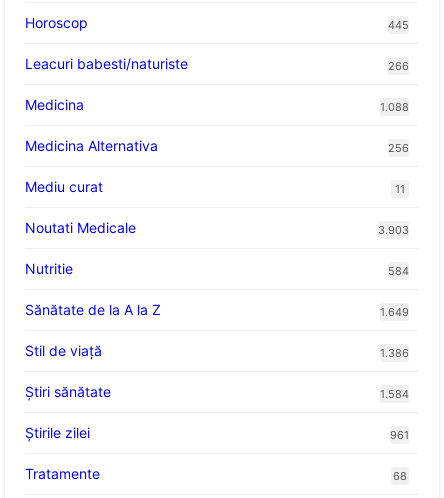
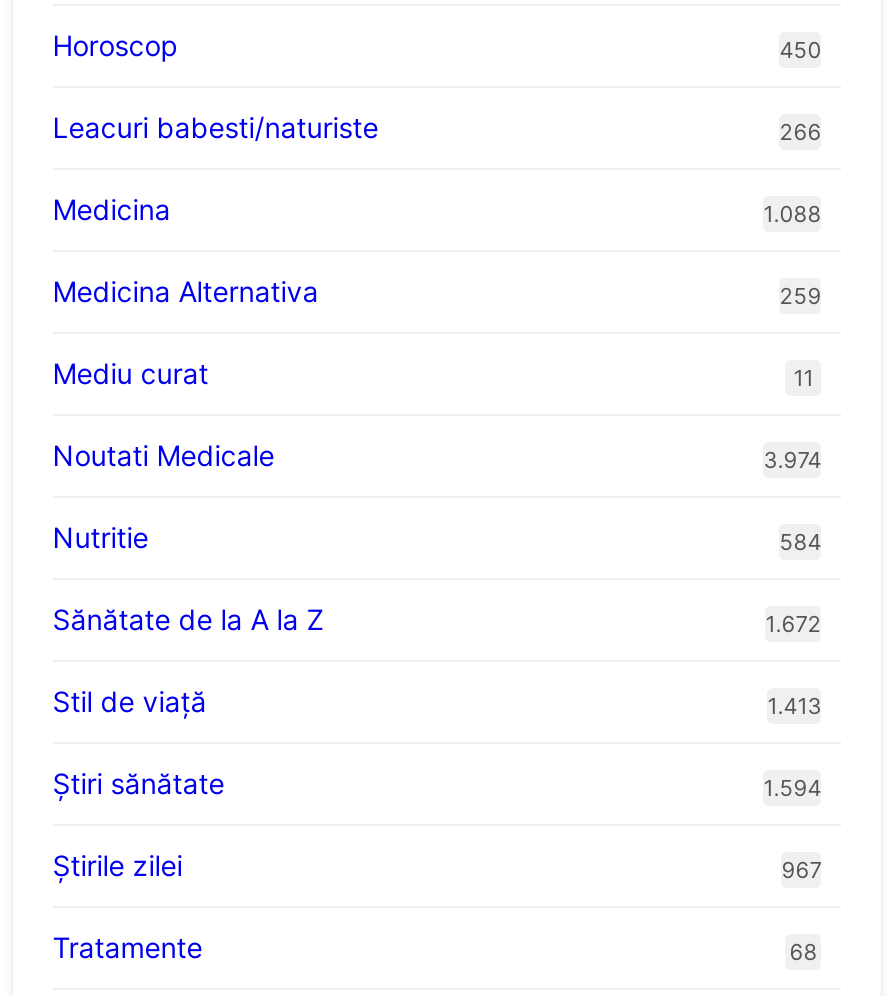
[388,18,409,32] 445 -> [780,37,822,65] 450
[388,141,409,155] 256 -> [780,283,822,311] 259
[378,223,409,237] 3.903 -> [764,447,822,475] 3.974
[380,305,409,319] 1.649 -> [766,611,822,639] 1.672
[380,346,409,360] 1.386 -> [768,693,822,721] 1.413
[380,387,409,401] 1.584 -> [764,775,822,803] 1.594
[390,428,409,442] 961 -> [782,857,822,885] 967

